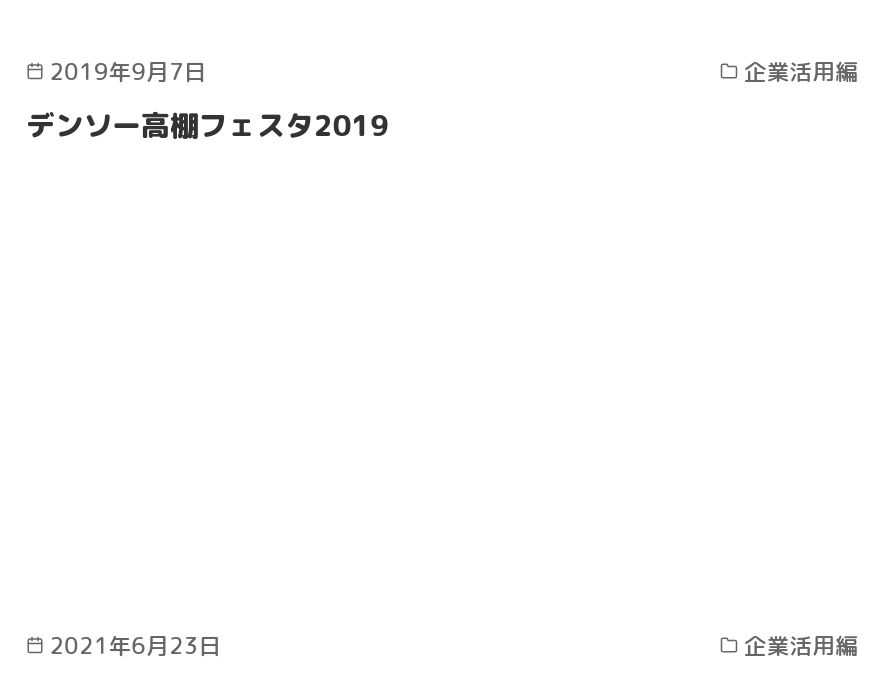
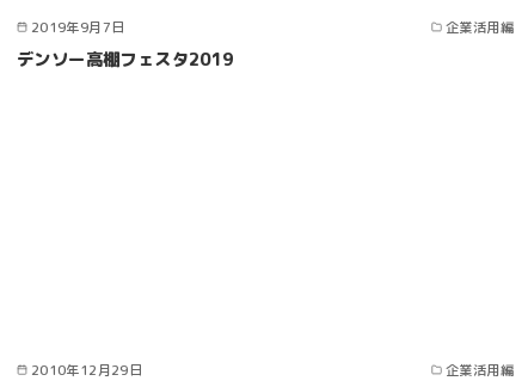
[50,631,222,663] 2021年6月23日 -> [31,360,142,380] 2010年12月29日

